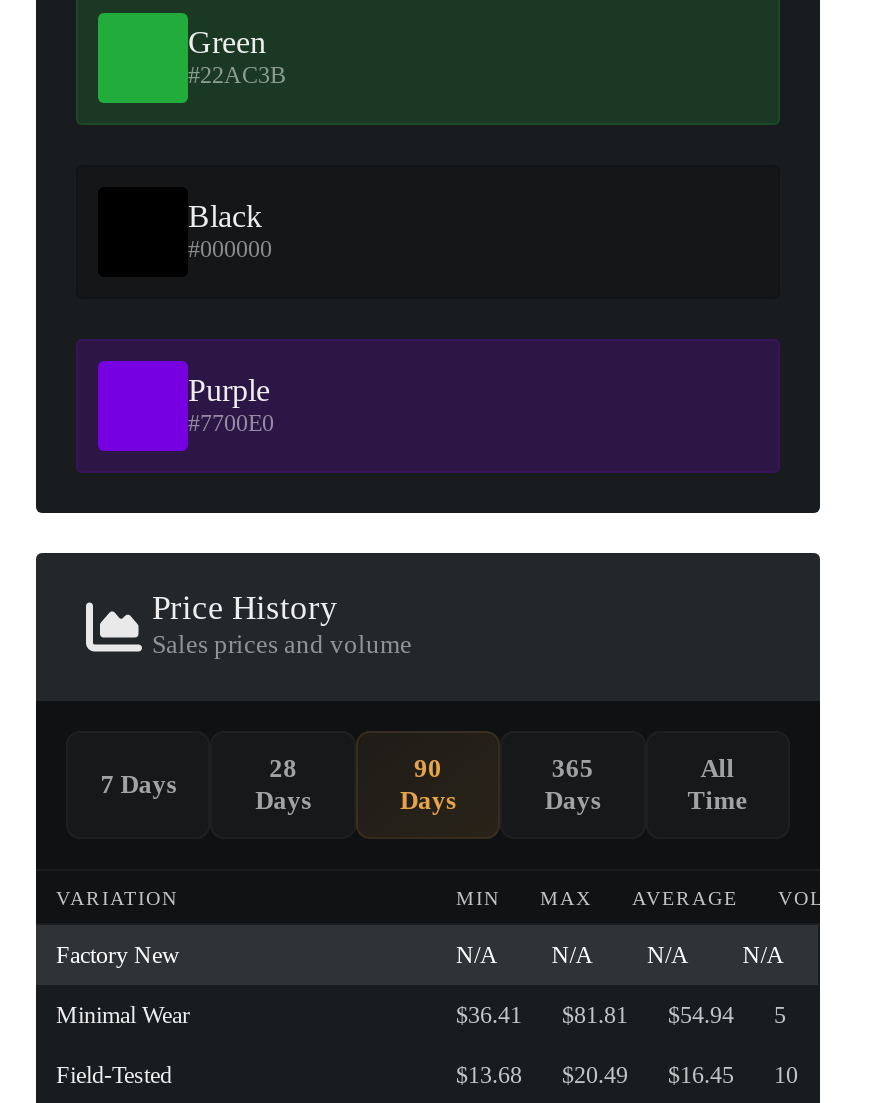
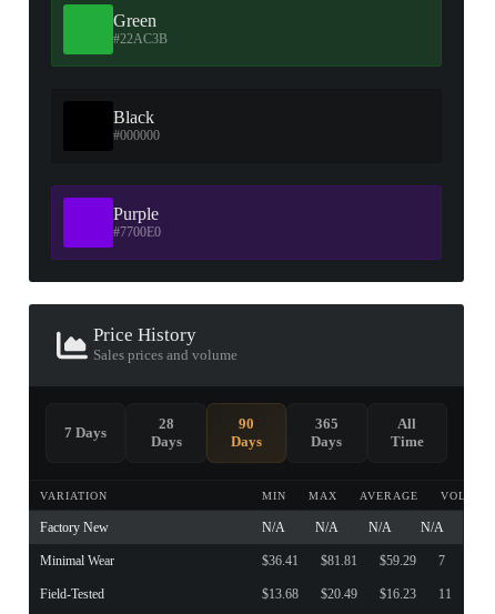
[668,1000,734,1028] $54.94 -> [380,552,416,568] $59.29
[774,1000,786,1028] 5 -> [438,552,445,568] 7
[668,1060,734,1088] $16.45 -> [380,586,416,601] $16.23
[774,1060,798,1088] 10 -> [438,586,452,601] 11

